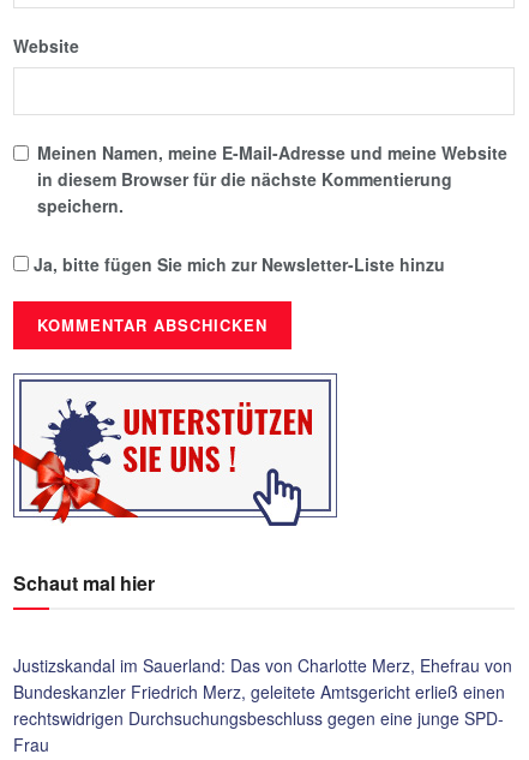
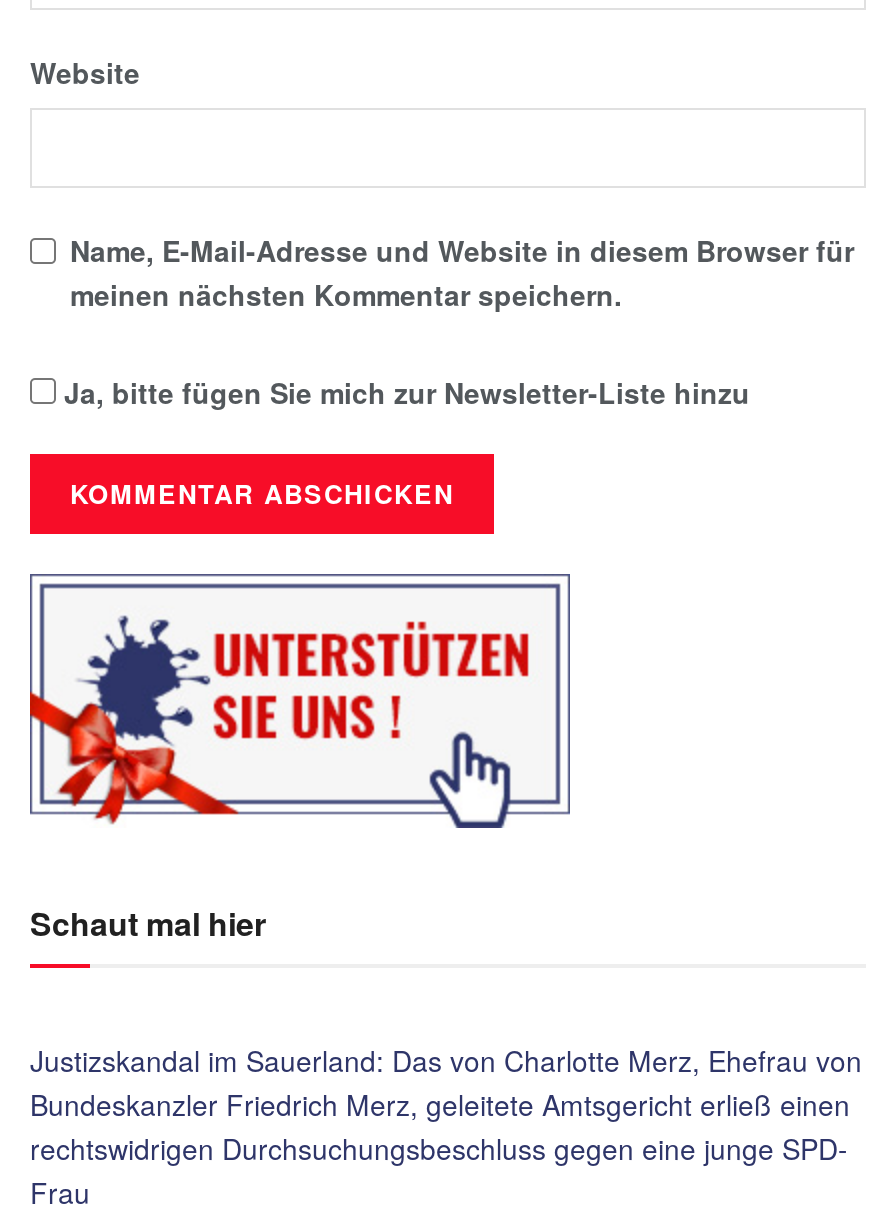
[37,141,507,218] Meinen Namen, meine E-Mail-Adresse und meine Website | in diesem Browser für die nächste Kommentierung | speichern. -> [70,231,854,315] Name, E-Mail-Adresse und Website in diesem Browser für | meinen nächsten Kommentar speichern.

